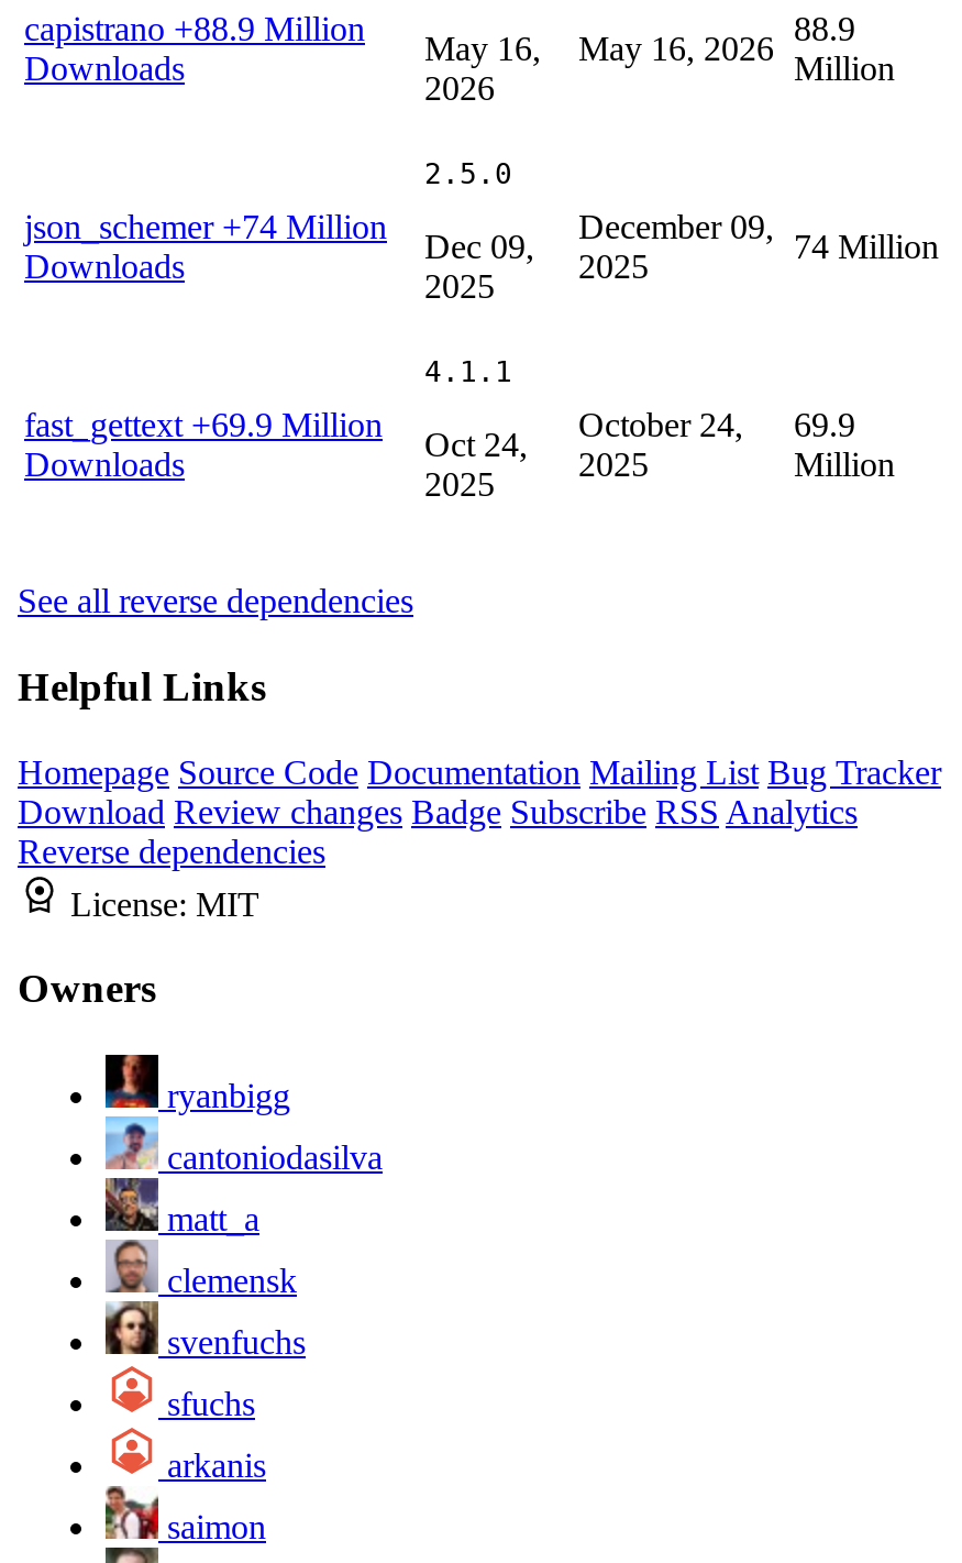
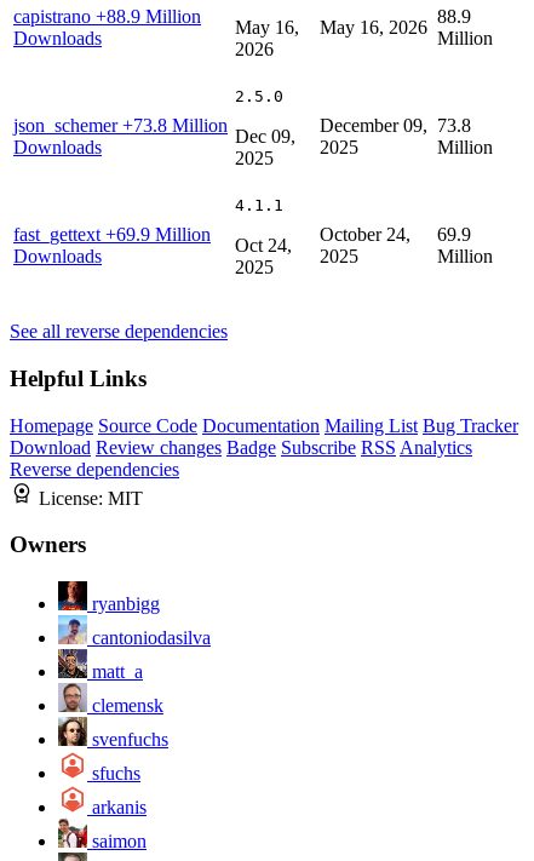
[24,208,387,246] json_schemer +74 Million -> [13,115,228,136] json_schemer +73.8 Million
[794,228,939,265] 74 Million -> [437,115,493,158] 73.8 | Million

